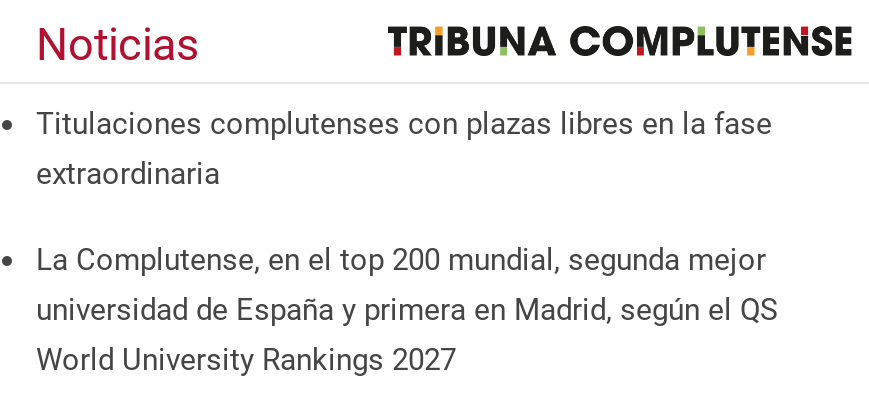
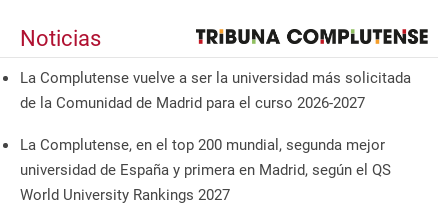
[36,106,772,192] Titulaciones complutenses con plazas libres en la fase | extraordinaria -> [20,69,411,112] La Complutense vuelve a ser la universidad más solicitada | de la Comunidad de Madrid para el curso 2026-2027

